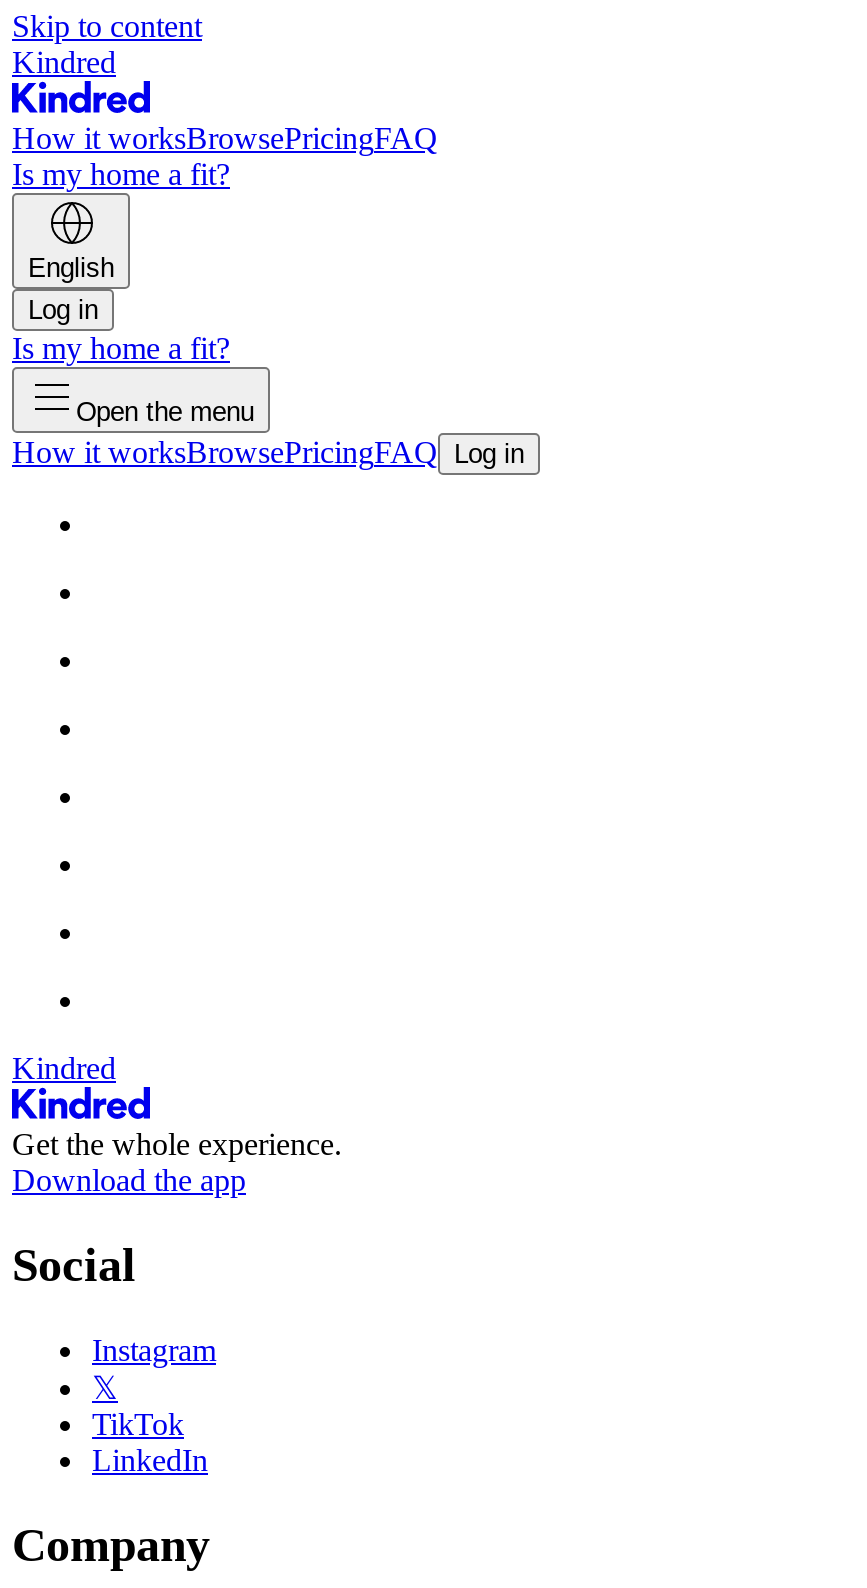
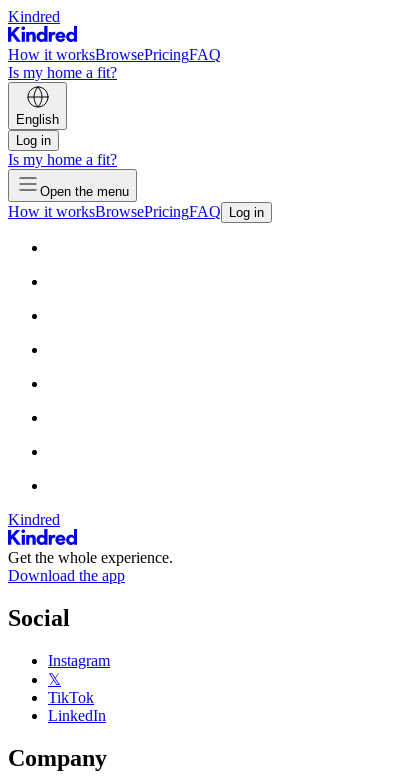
[12,9,202,43] Skip to content -> none

